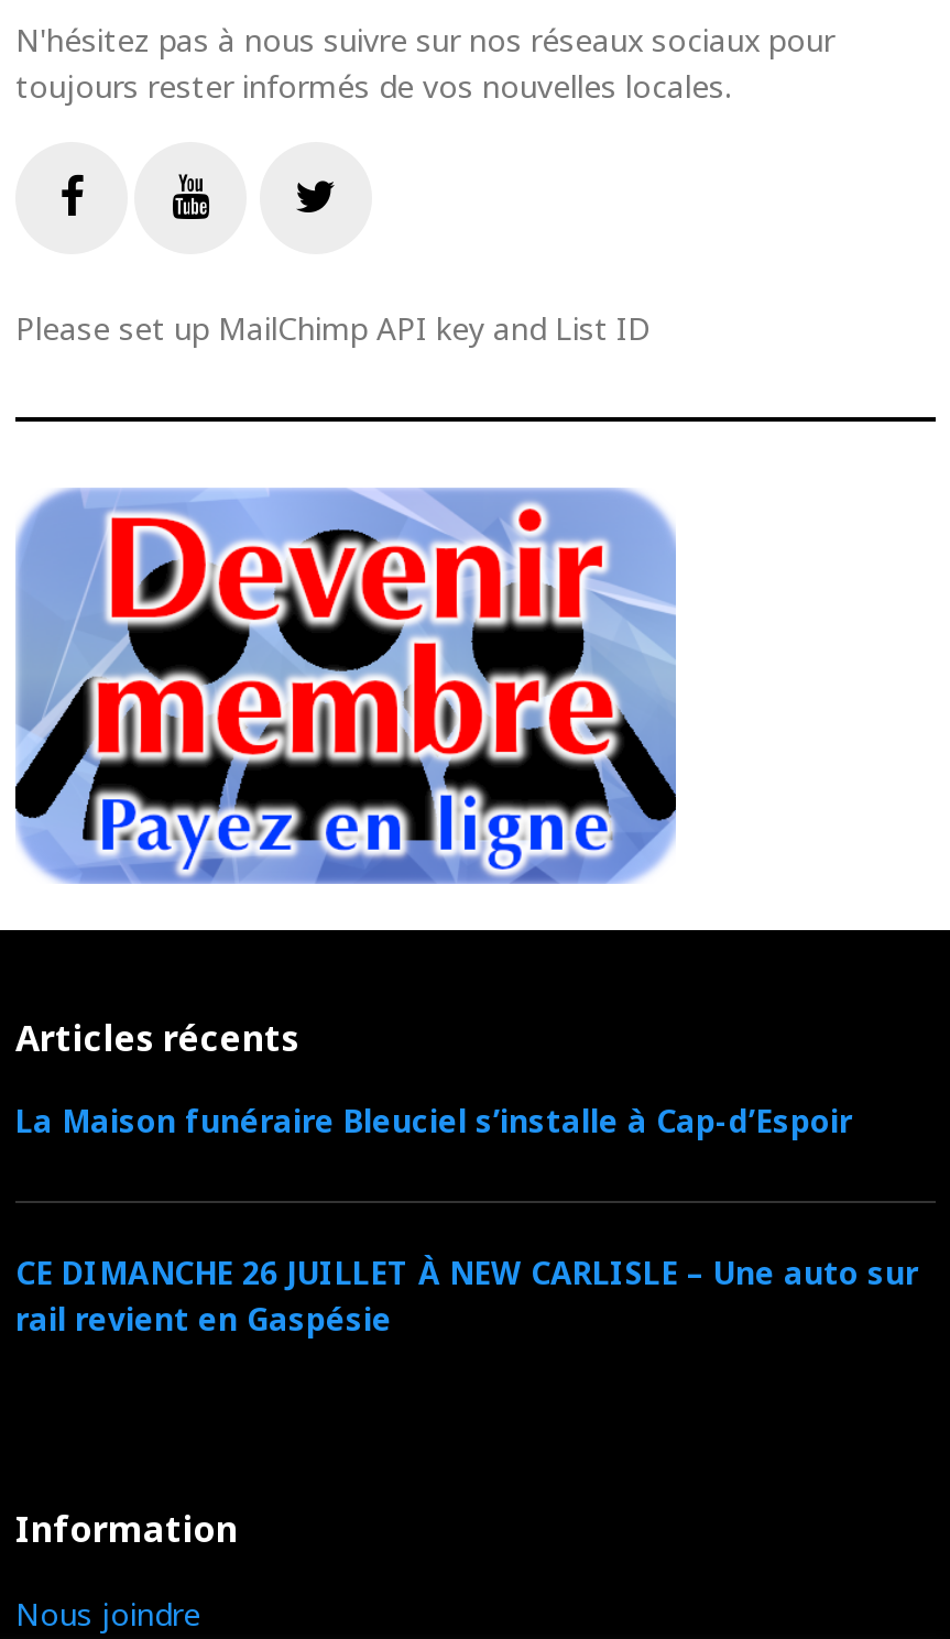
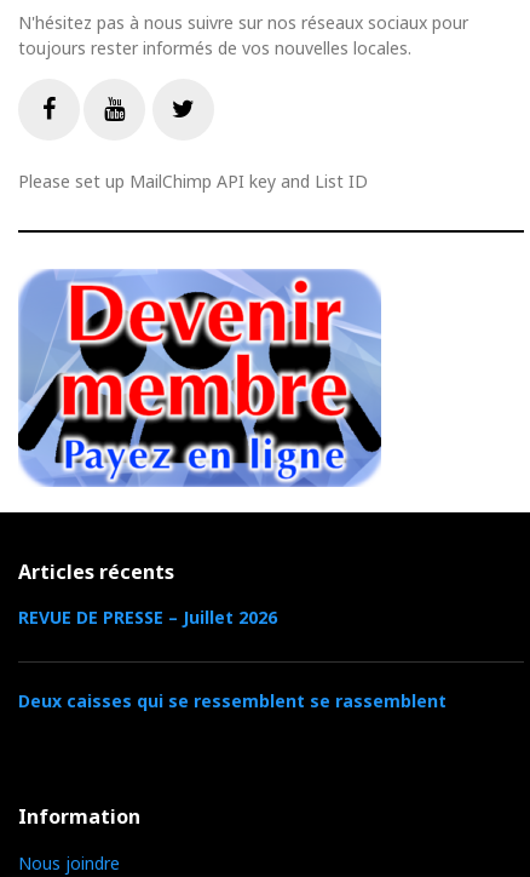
[15,1100,852,1142] La Maison funéraire Bleuciel s’installe à Cap-d’Espoir -> [18,606,277,629] REVUE DE PRESSE – Juillet 2026
[15,1252,918,1340] CE DIMANCHE 26 JUILLET À NEW CARLISLE – Une auto sur | rail revient en Gaspésie -> [18,689,447,712] Deux caisses qui se ressemblent se rassemblent

